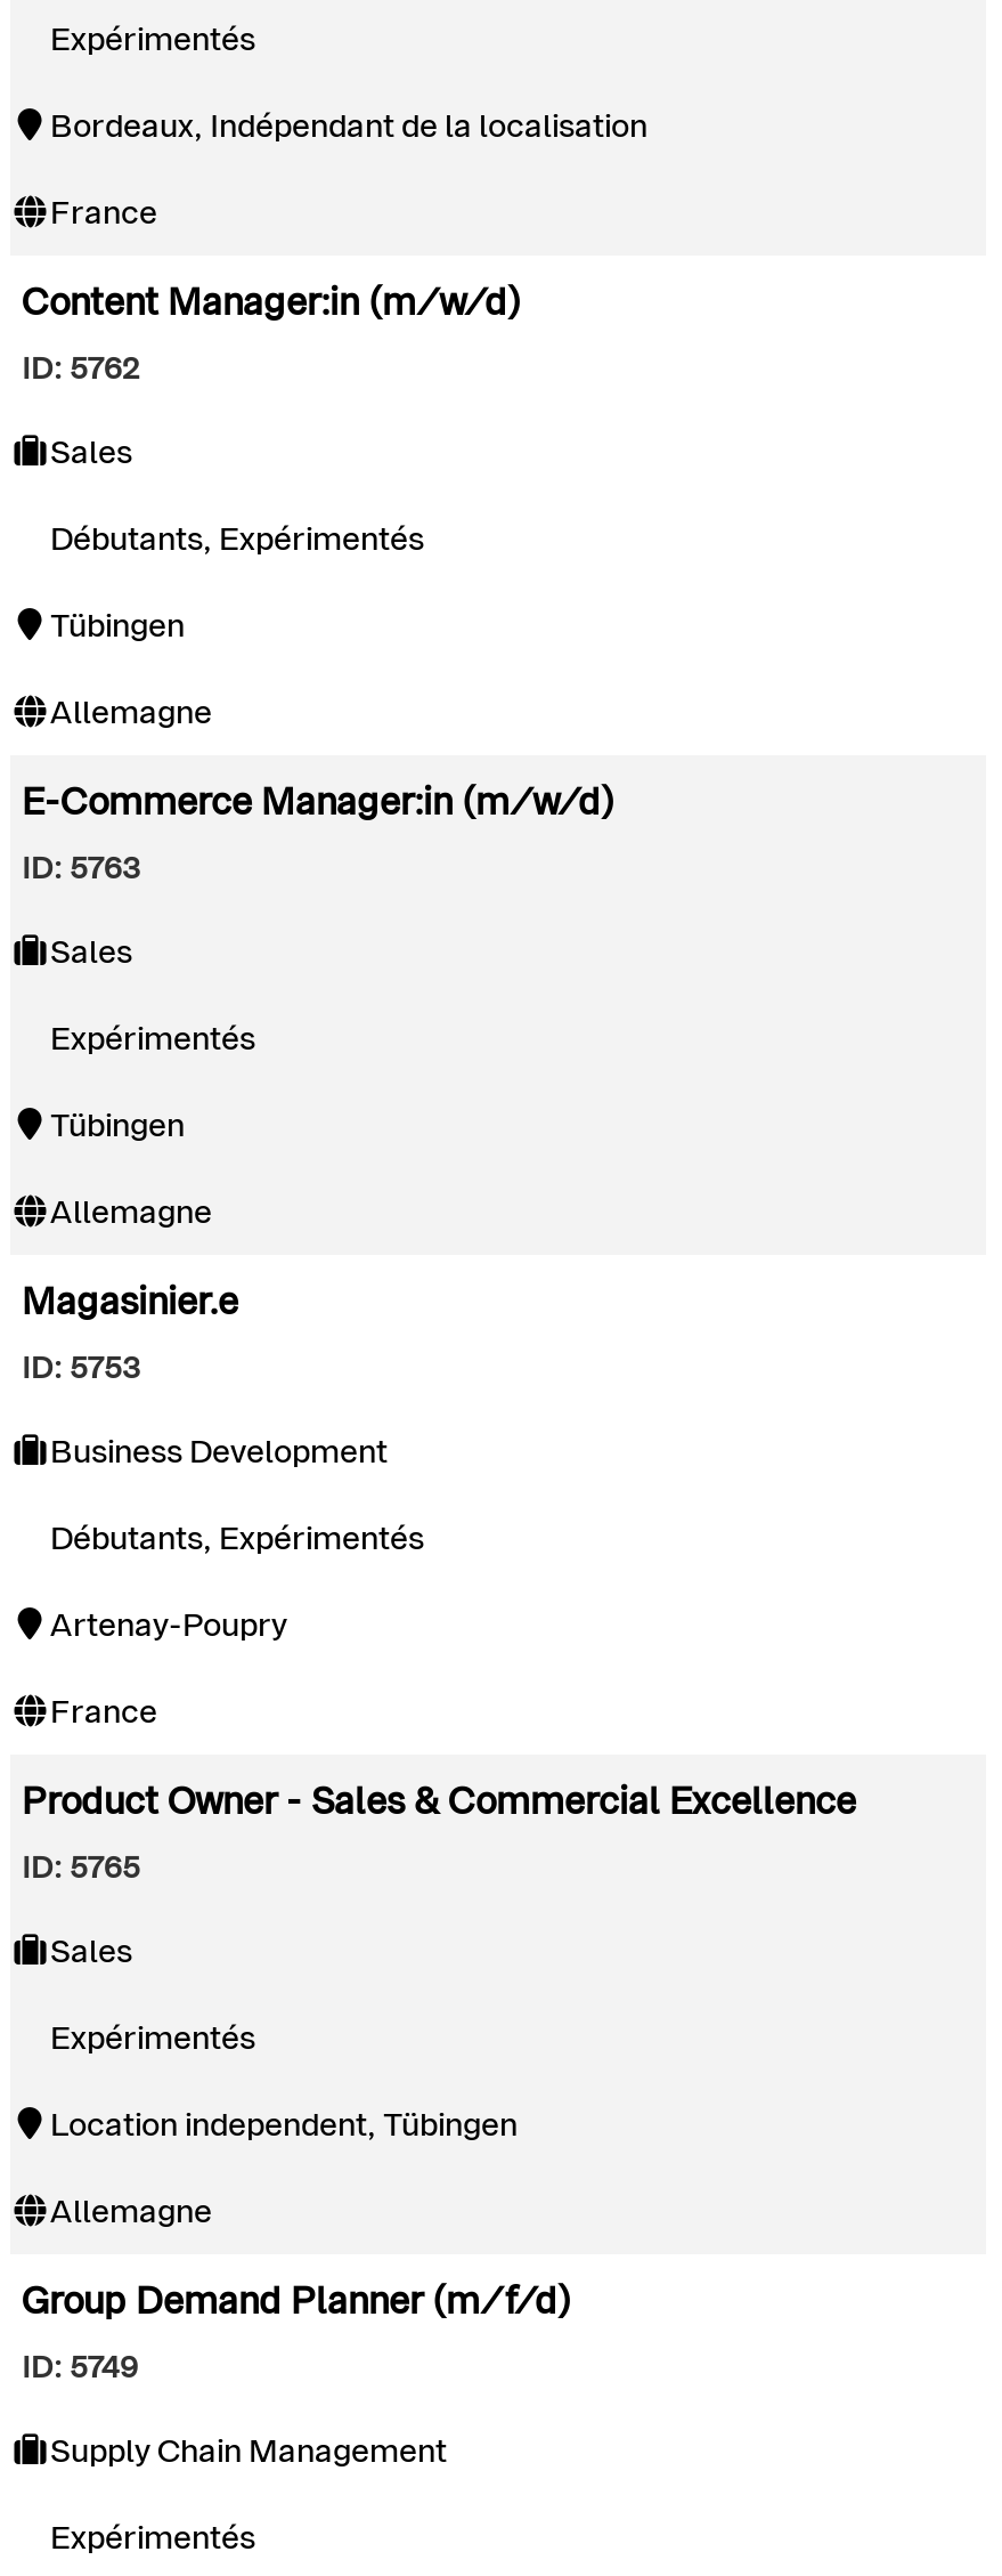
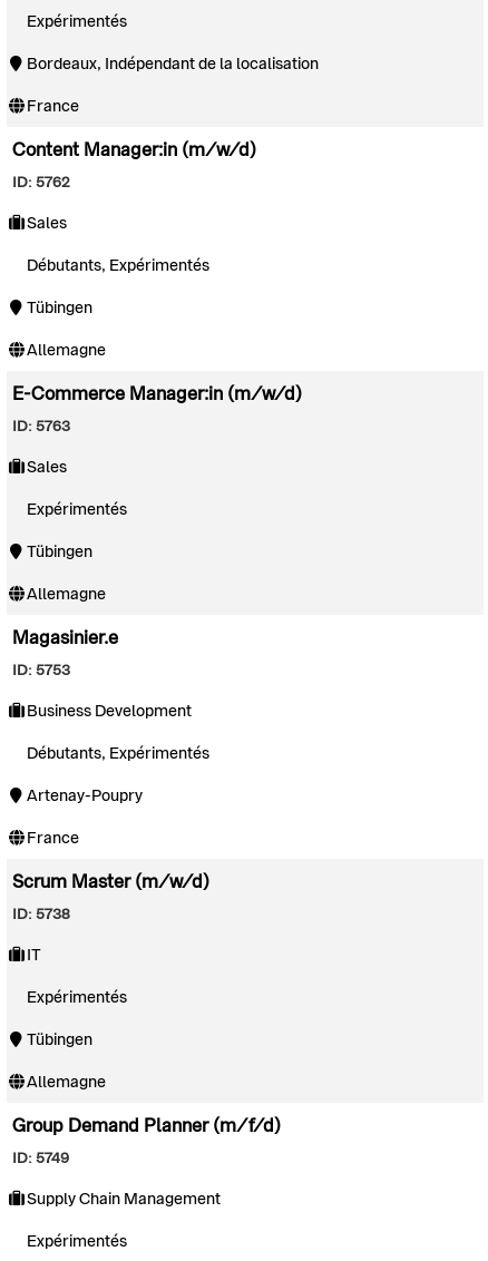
[22,1778,856,1826] Product Owner - Sales & Commercial Excellence -> [12,870,209,894] Scrum Master (m/w/d)
[22,1848,140,1887] ID: 5765 -> [12,905,70,924] ID: 5738
[50,1931,132,1972] Sales -> [26,945,41,965] IT
[50,2104,518,2145] Location independent, Tübingen -> [26,1029,92,1049] Tübingen

